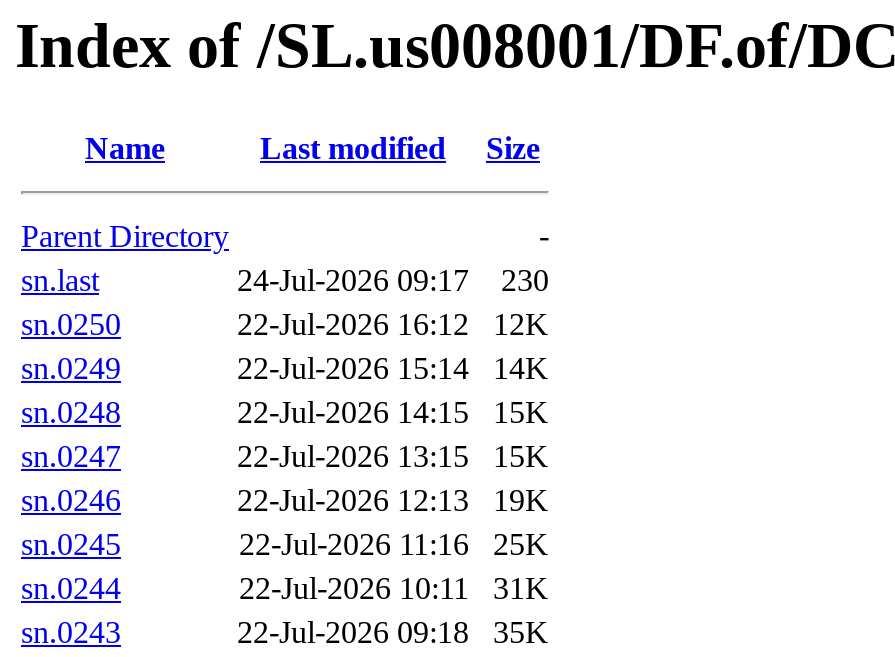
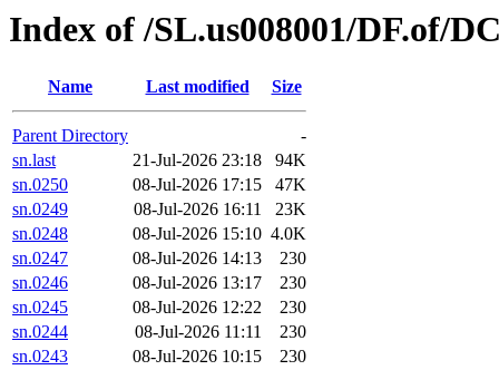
[237,264,549,298] 24-Jul-2026 09:17 | 230 -> [133,151,306,170] 21-Jul-2026 23:18 | 94K
[237,308,549,342] 22-Jul-2026 16:12 | 12K -> [133,175,306,194] 08-Jul-2026 17:15 | 47K
[237,352,549,386] 22-Jul-2026 15:14 | 14K -> [134,200,306,219] 08-Jul-2026 16:11 | 23K
[237,396,549,430] 22-Jul-2026 14:15 | 15K -> [133,224,306,243] 08-Jul-2026 15:10 4.0K
[237,440,549,474] 22-Jul-2026 13:15 | 15K -> [133,249,306,268] 08-Jul-2026 14:13 | 230
[237,484,549,518] 22-Jul-2026 12:13 | 19K -> [133,273,306,292] 08-Jul-2026 13:17 | 230
[239,528,549,562] 22-Jul-2026 11:16 | 25K -> [133,298,306,317] 08-Jul-2026 12:22 | 230
[239,572,549,606] 22-Jul-2026 10:11 | 31K -> [135,323,306,341] 08-Jul-2026 11:11 | 230
[237,616,549,650] 22-Jul-2026 09:18 | 35K -> [133,347,306,366] 08-Jul-2026 10:15 | 230

